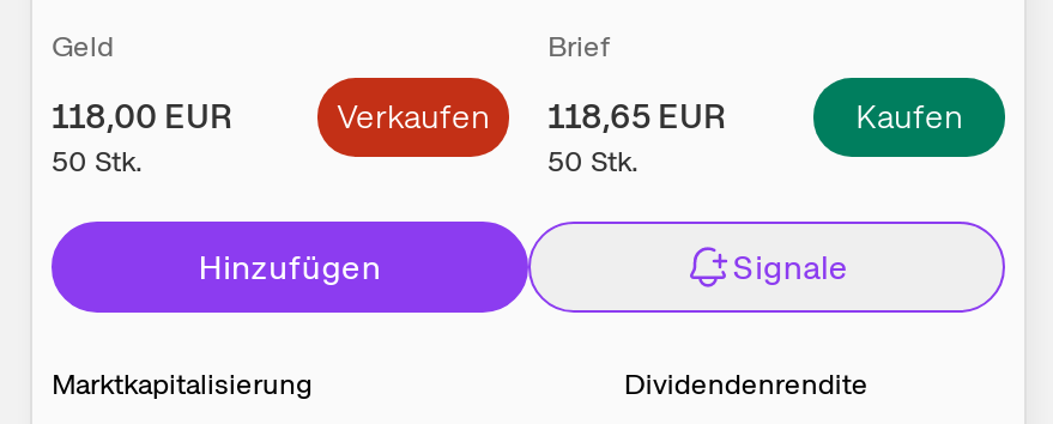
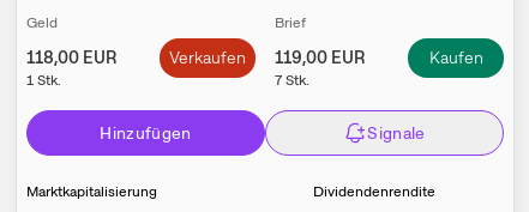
[337,95,725,138] Verkaufen 118,65 EUR -> [169,47,365,69] Verkaufen 119,00 EUR
[52,143,143,181] 50 Stk. -> [26,71,61,90] 1 Stk.
[547,143,639,181] 50 Stk. -> [275,71,309,90] 7 Stk.

